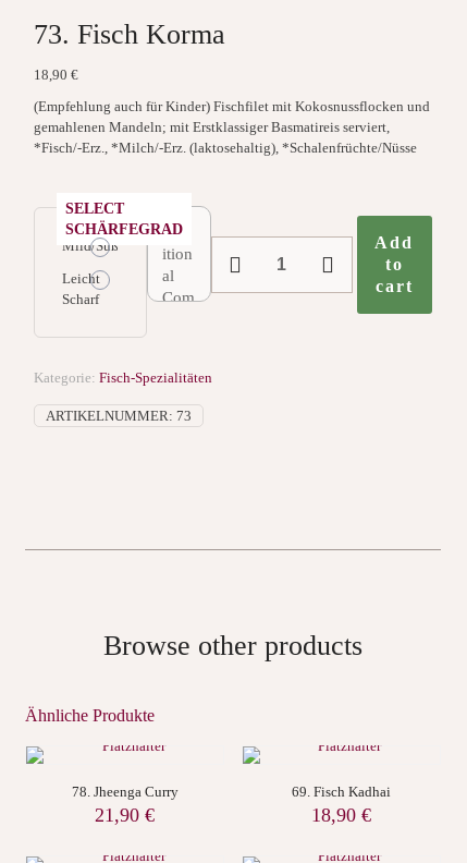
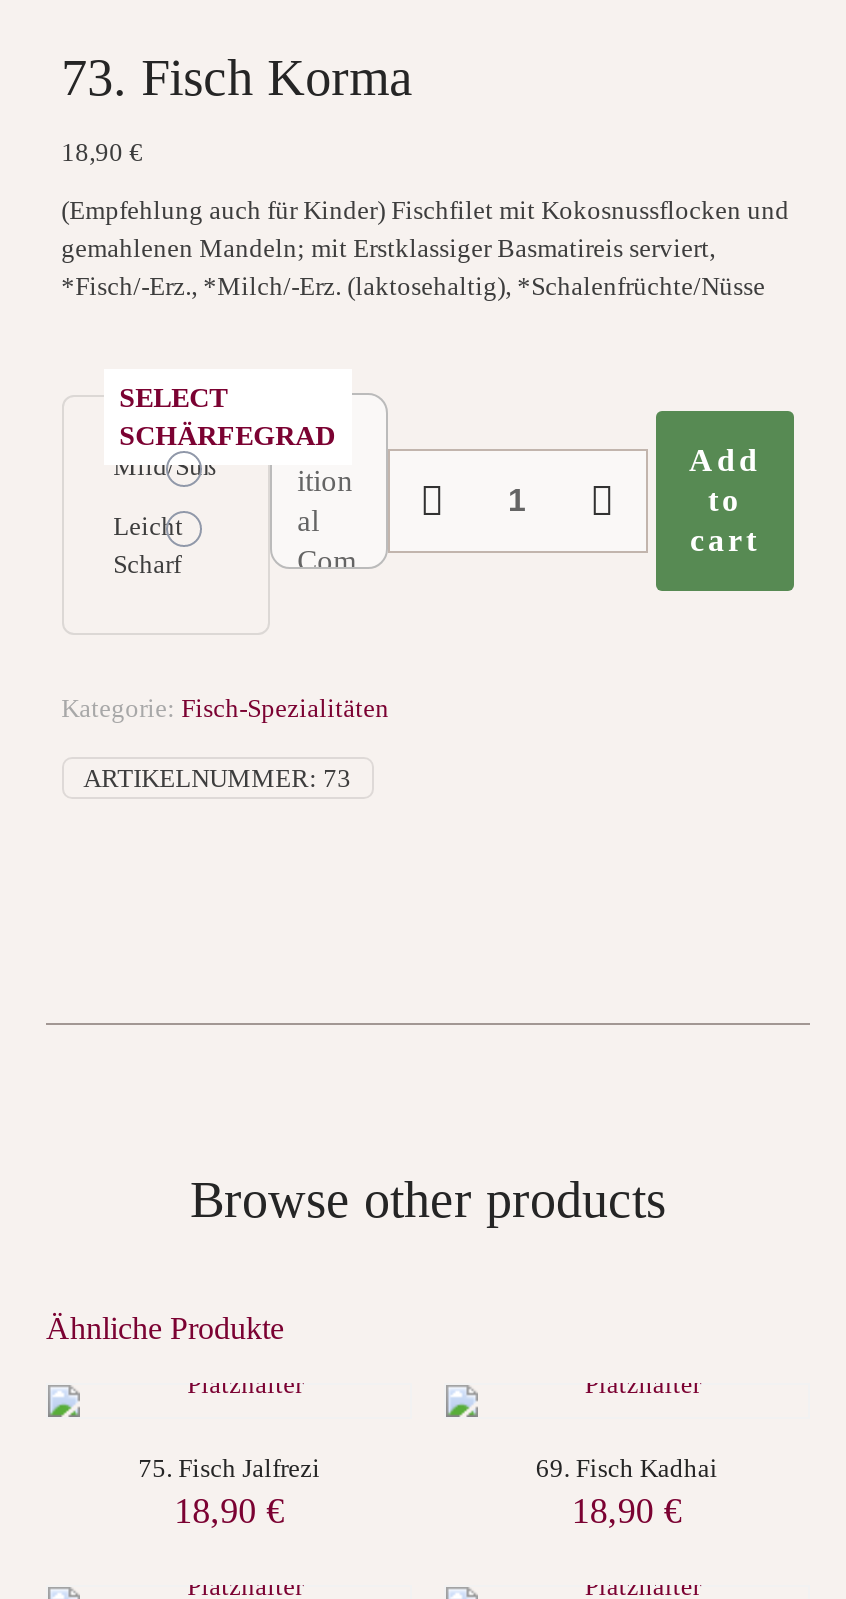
[72,783,178,825] 78. Jheenga Curry | 21,90 € -> [138,1452,320,1530] 75. Fisch Jalfrezi | 18,90 €

